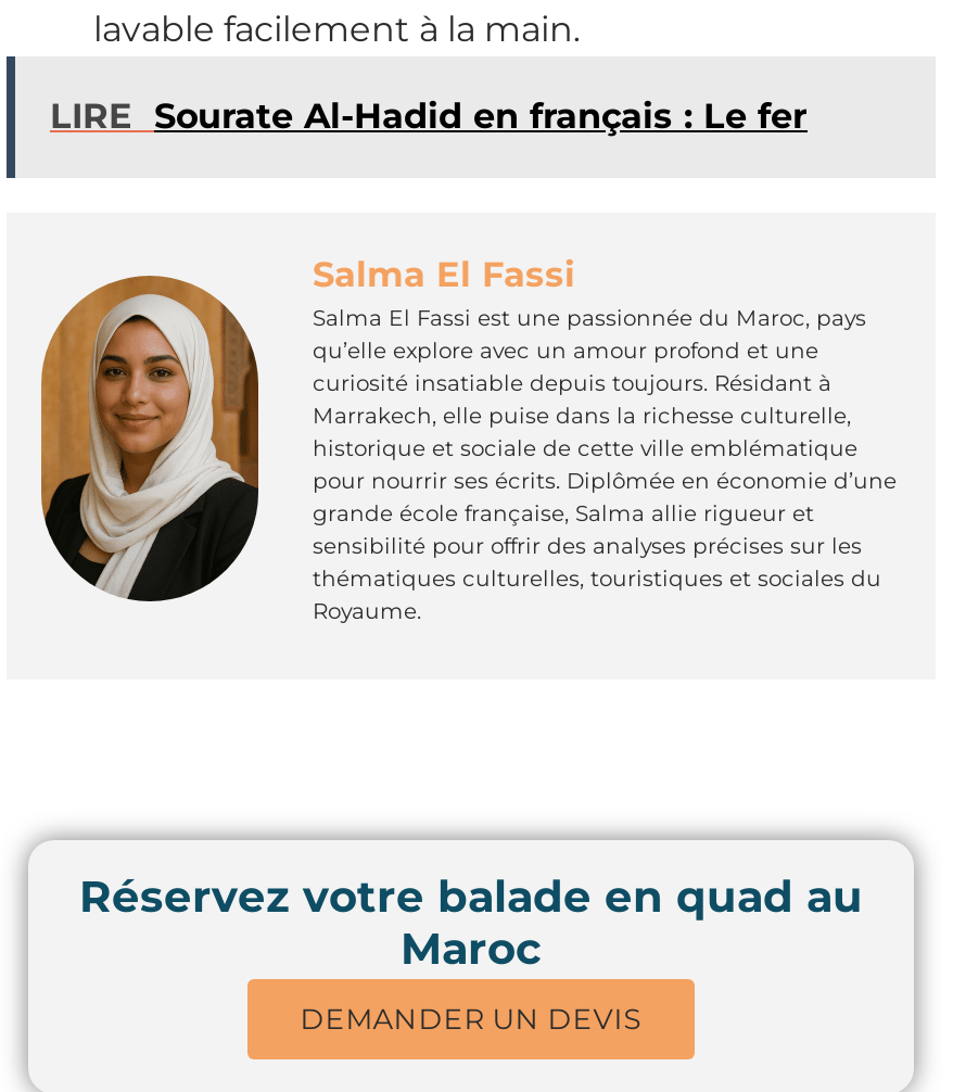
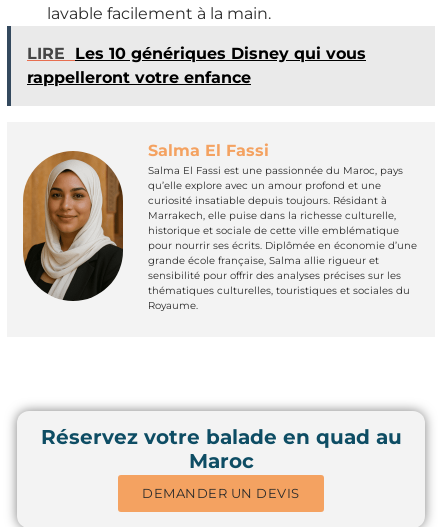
[50,95,808,137] LIRE Sourate Al-Hadid en français : Le fer -> [27,44,366,87] LIRE Les 10 génériques Disney qui vous | rappelleront votre enfance

